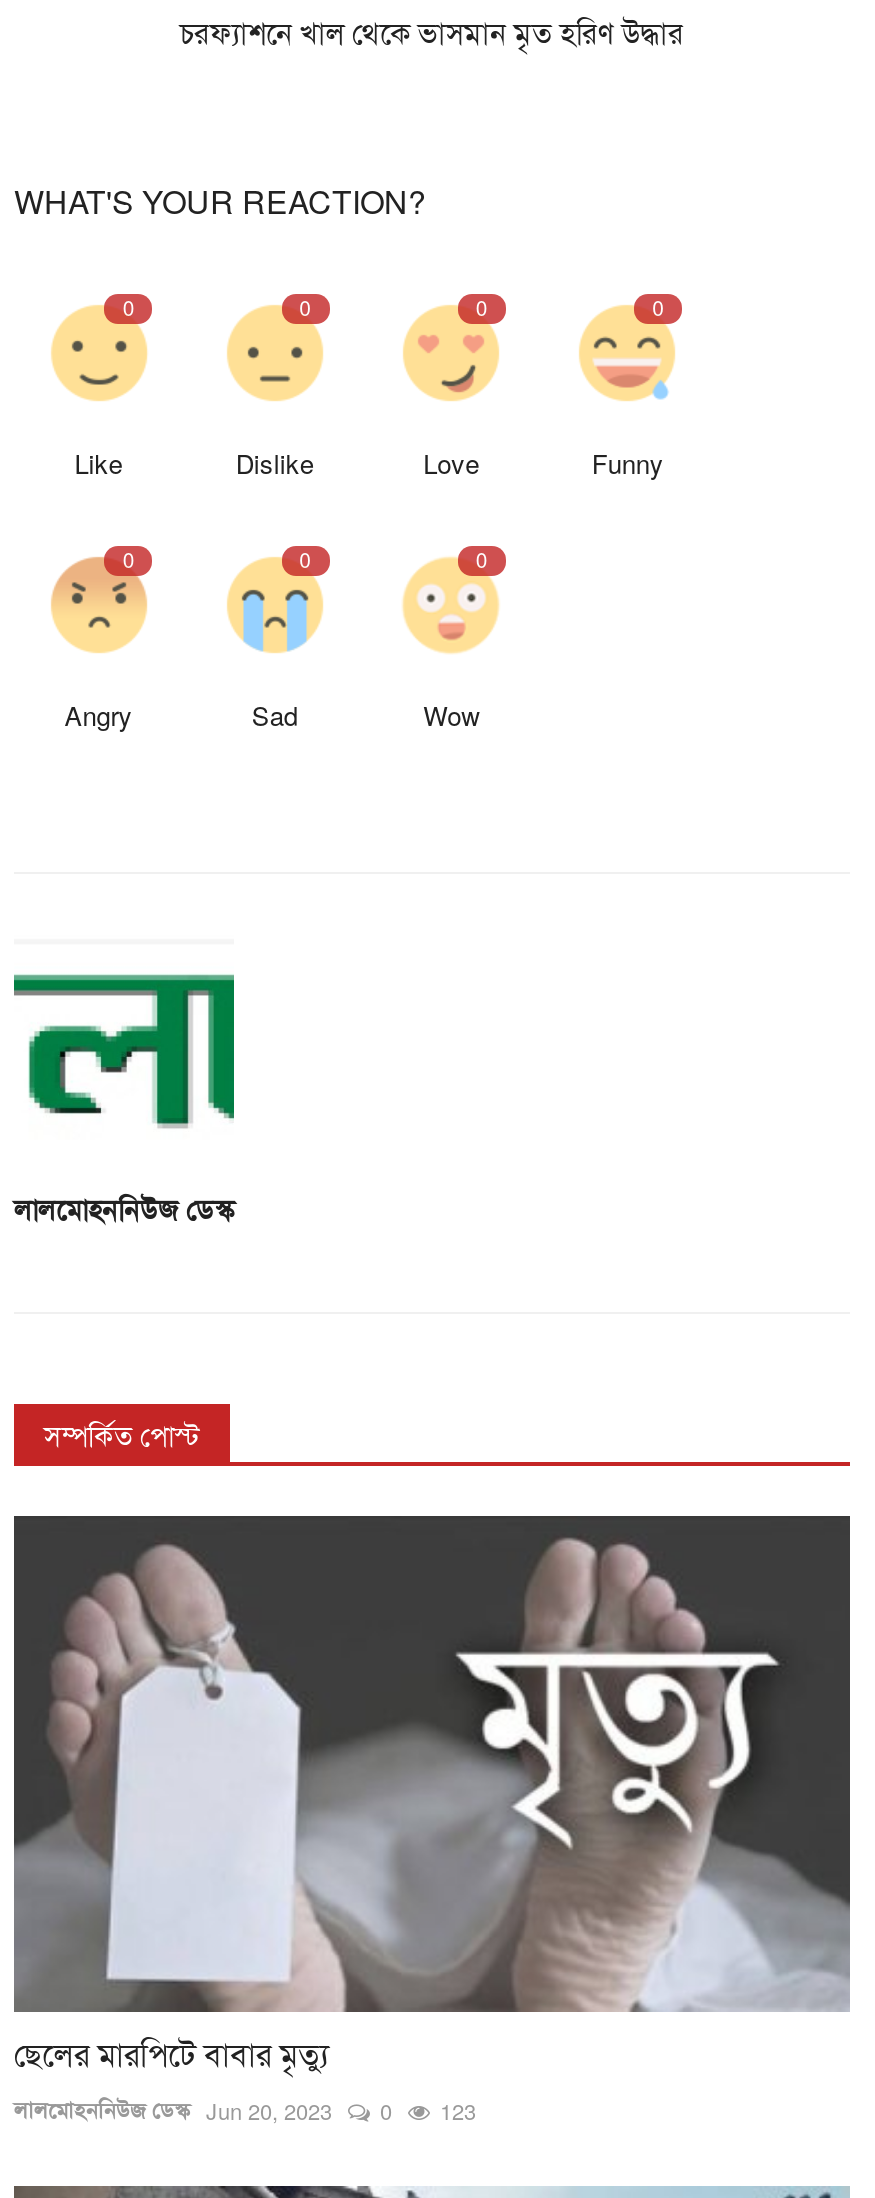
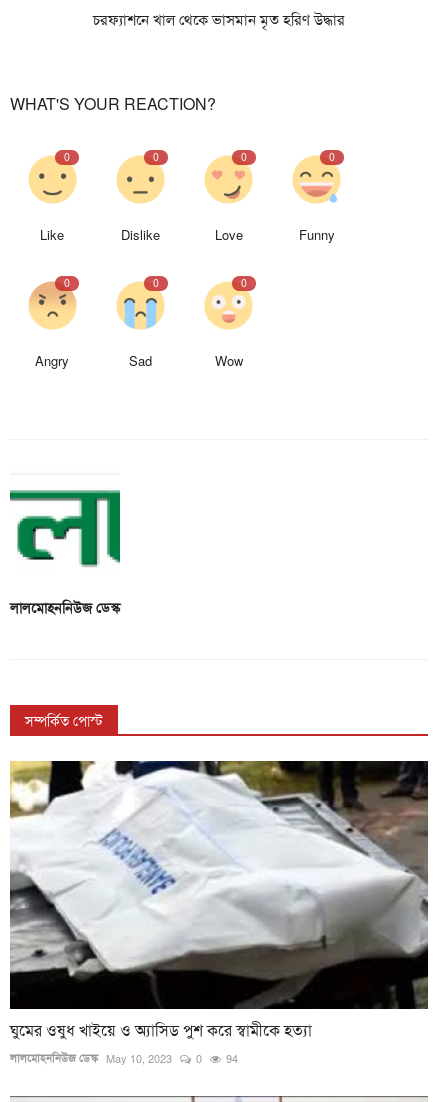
[12,1514,852,2127] [image] | ছেলের মারপিটে বাবার মৃত্যু | লালমোহননিউজ ডেস্ক Jun 20, 2023 -> [10,761,428,1066] [image] | ঘুমের ওষুধ খাইয়ে ও অ্যাসিড পুশ করে স্বামীকে হত্যা | লালমোহননিউজ ডেস্ক May 10, 2023
[440,2095,476,2127] 123 -> [226,1050,238,1066] 94

